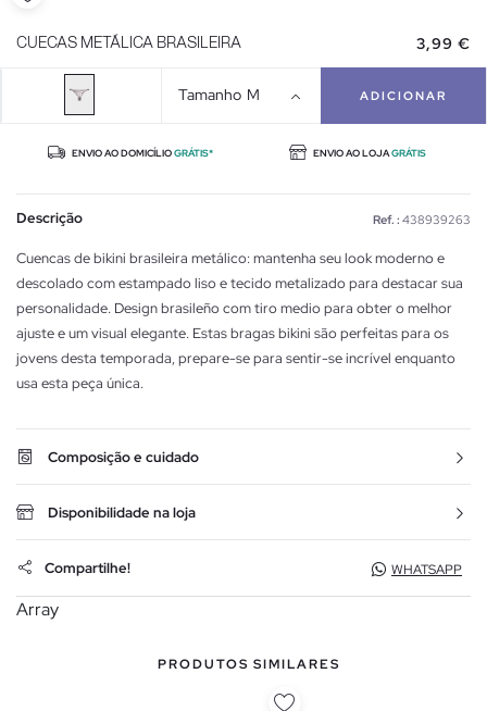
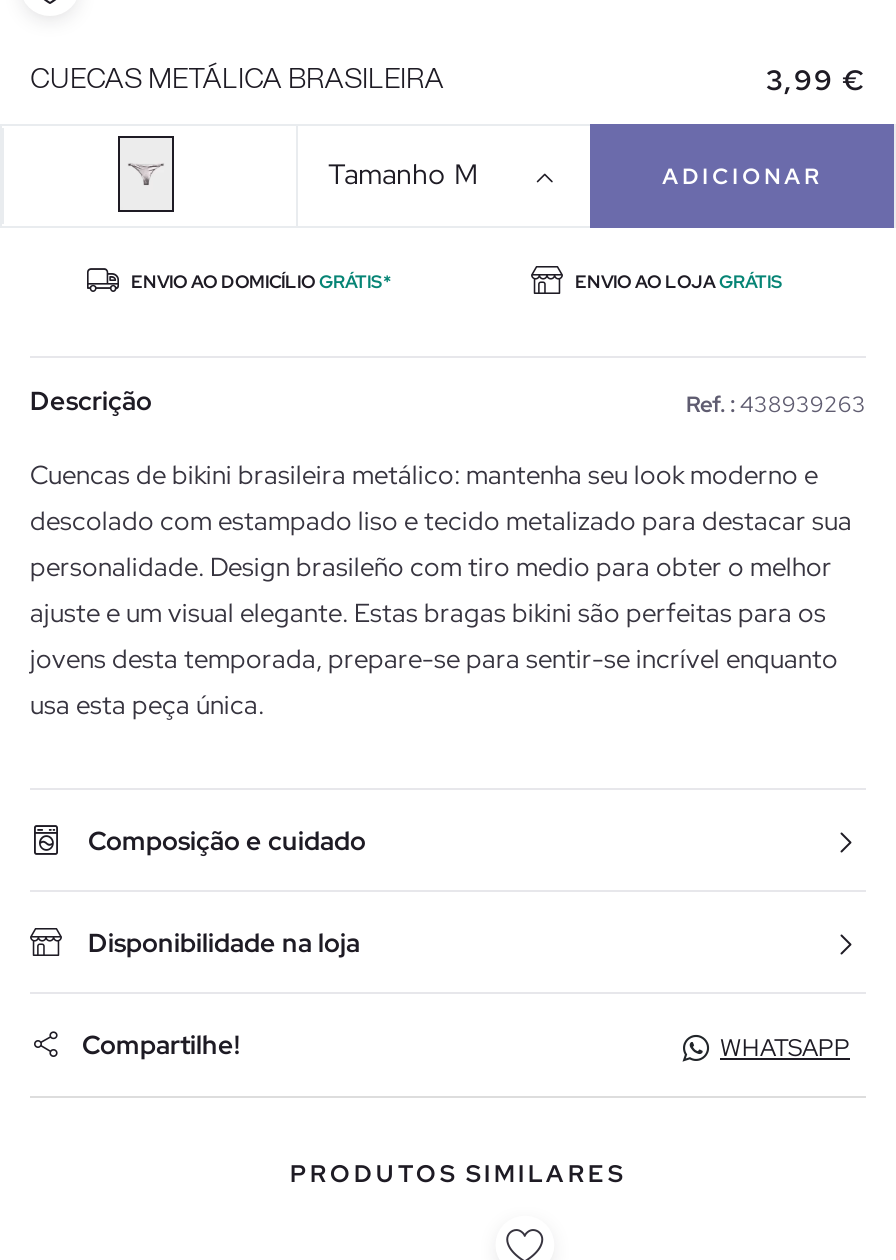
[16,598,59,620] Array -> none

